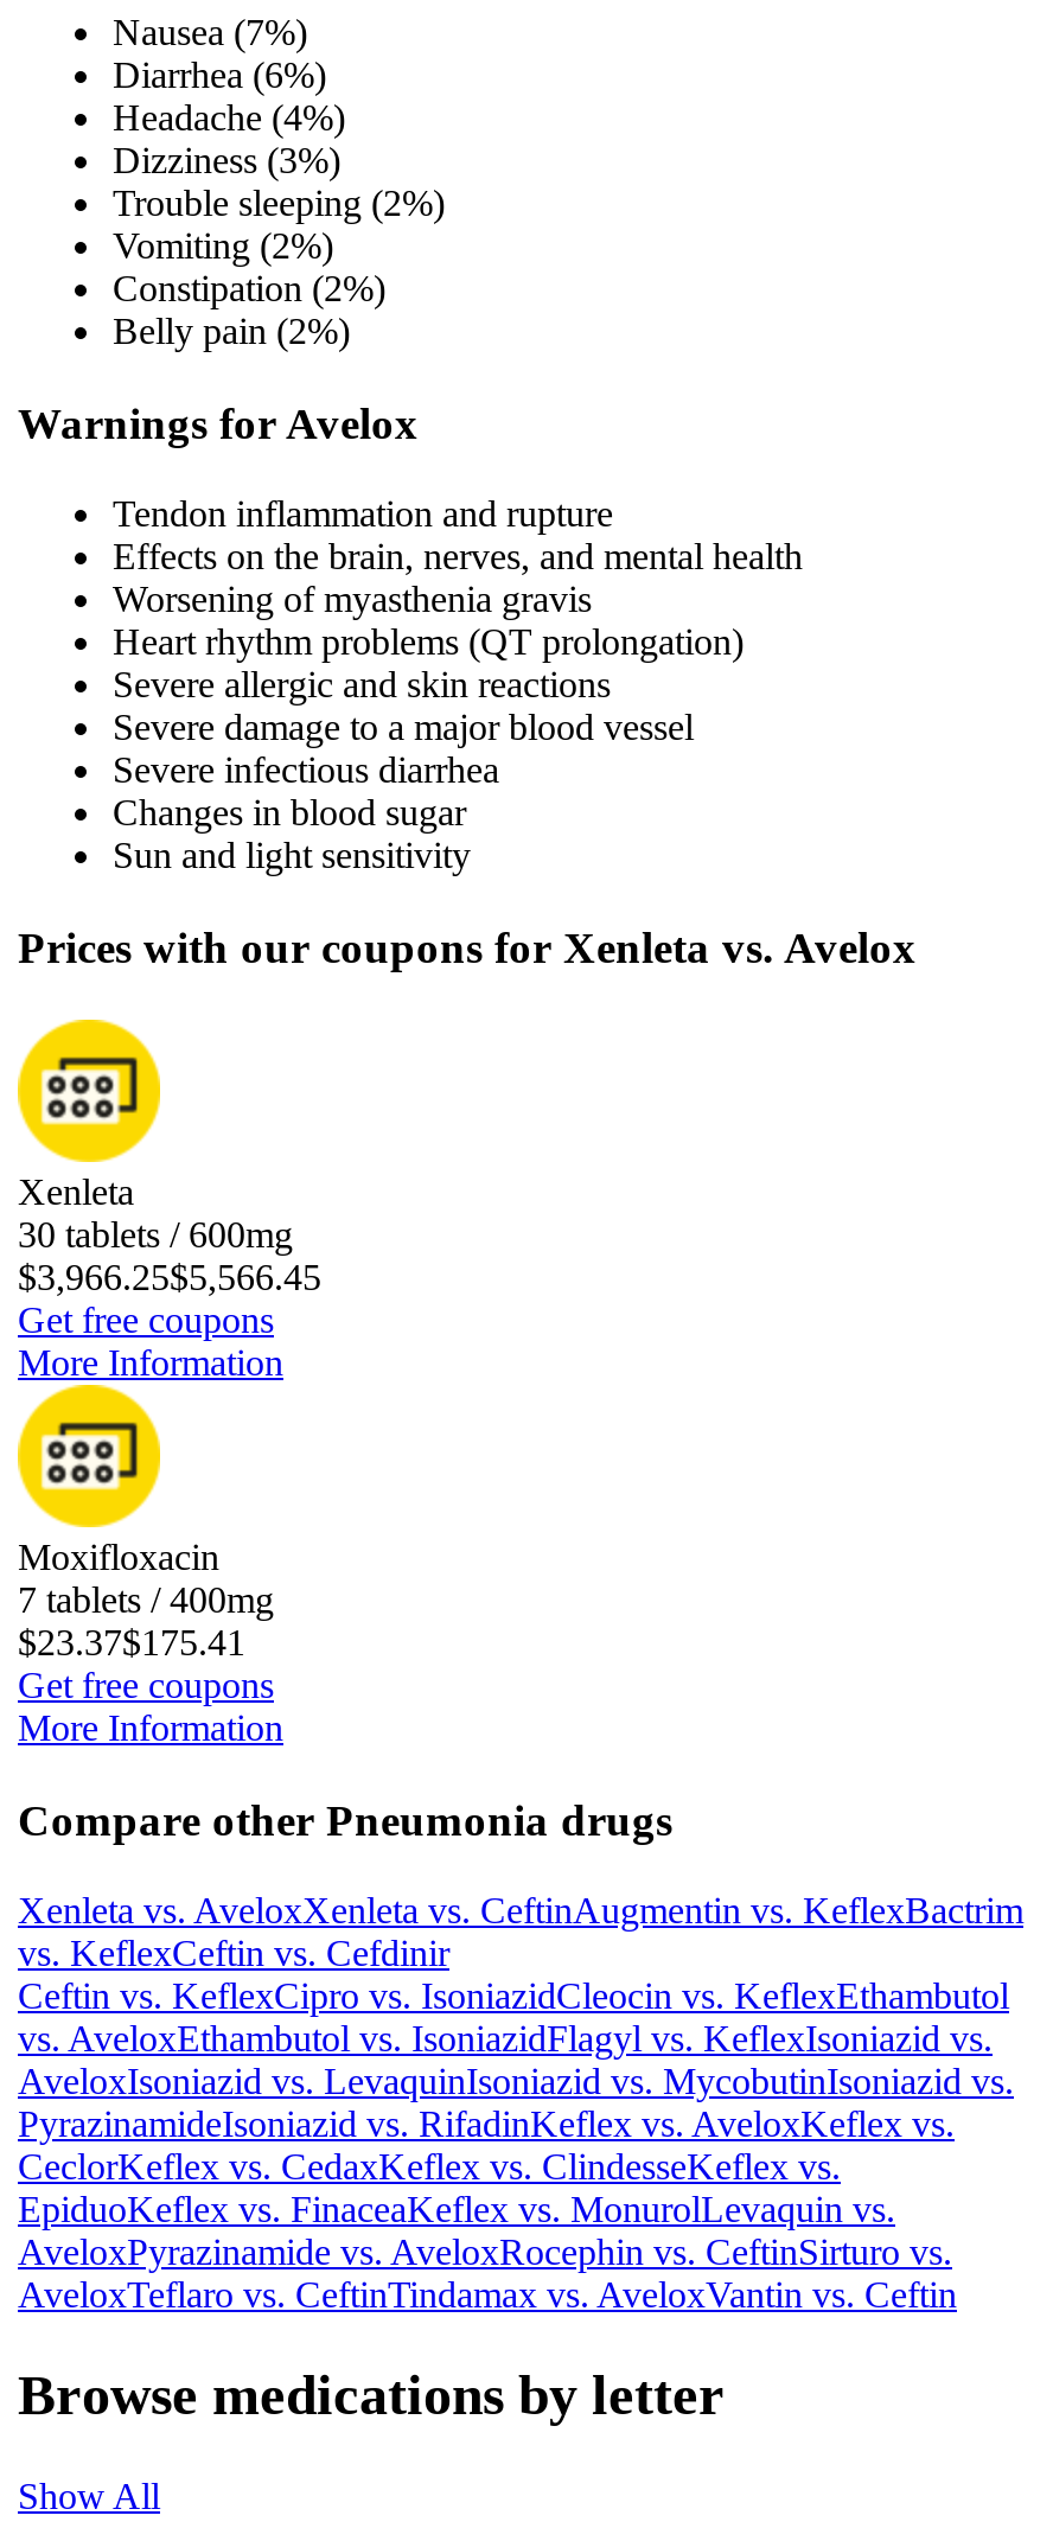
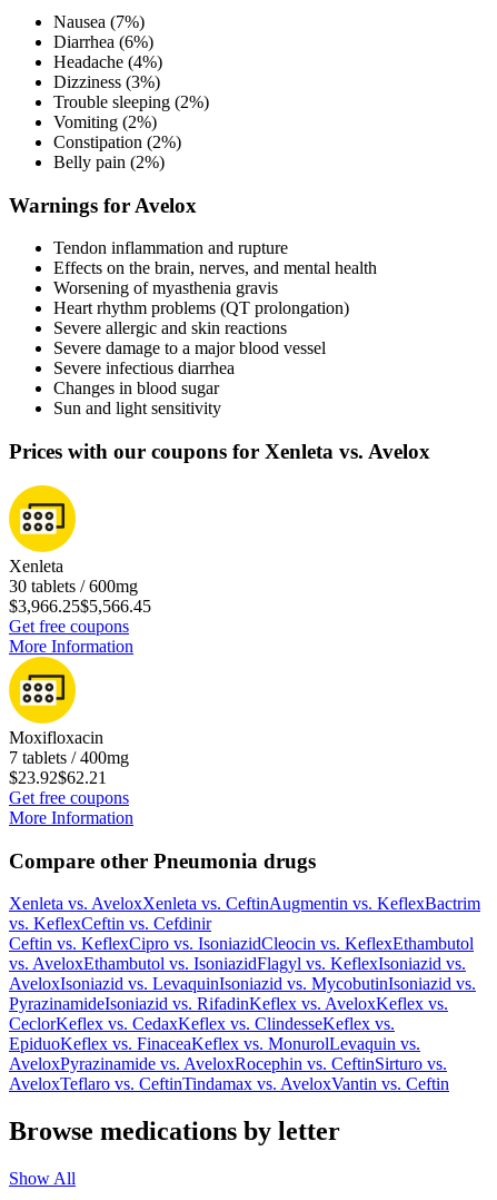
[18,1622,245,1662] $23.37$175.41 -> [9,768,107,787] $23.92$62.21

